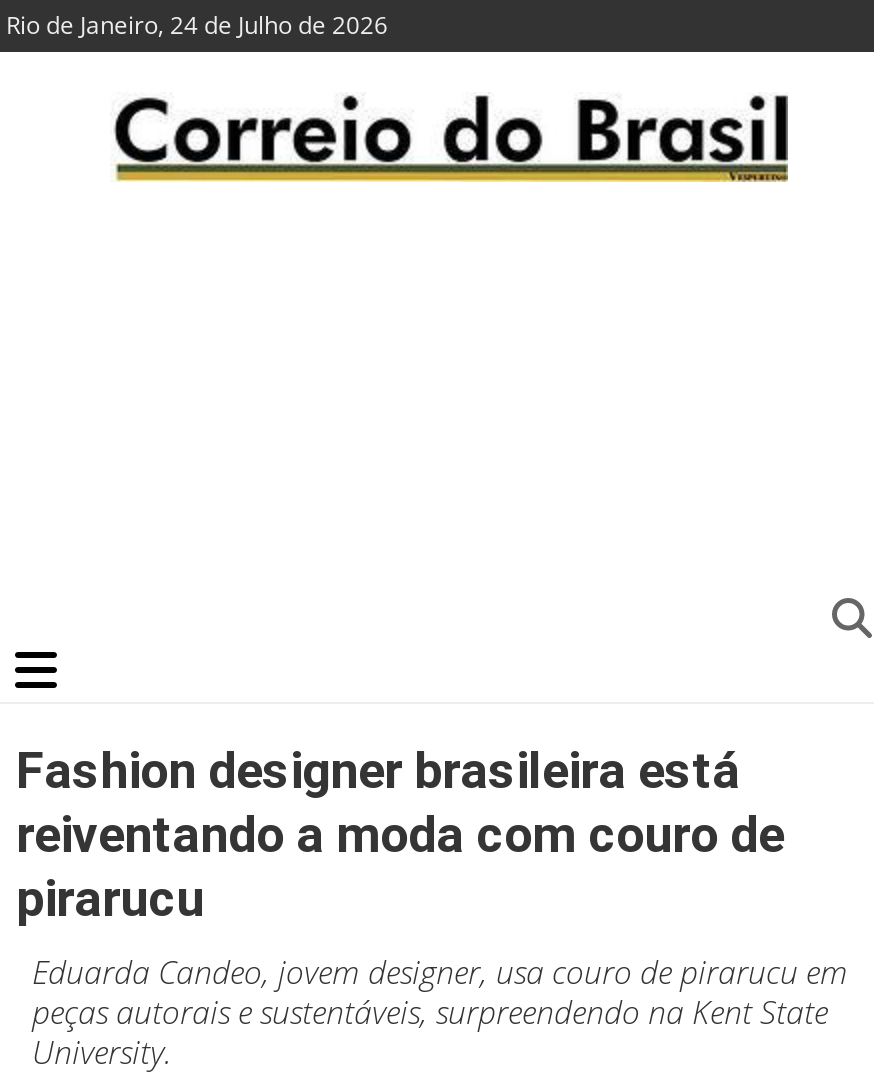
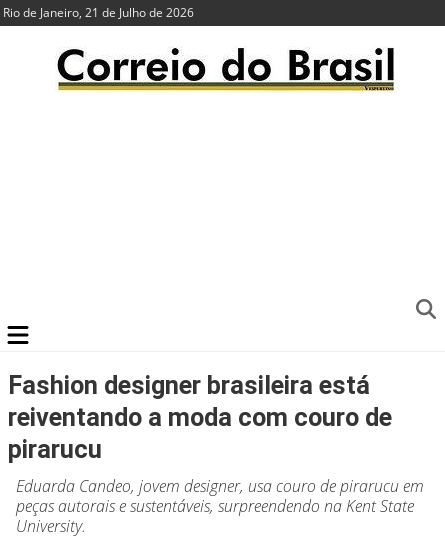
[6,8,388,42] Rio de Janeiro, 24 de Julho de 2026 -> [3,4,194,21] Rio de Janeiro, 21 de Julho de 2026

